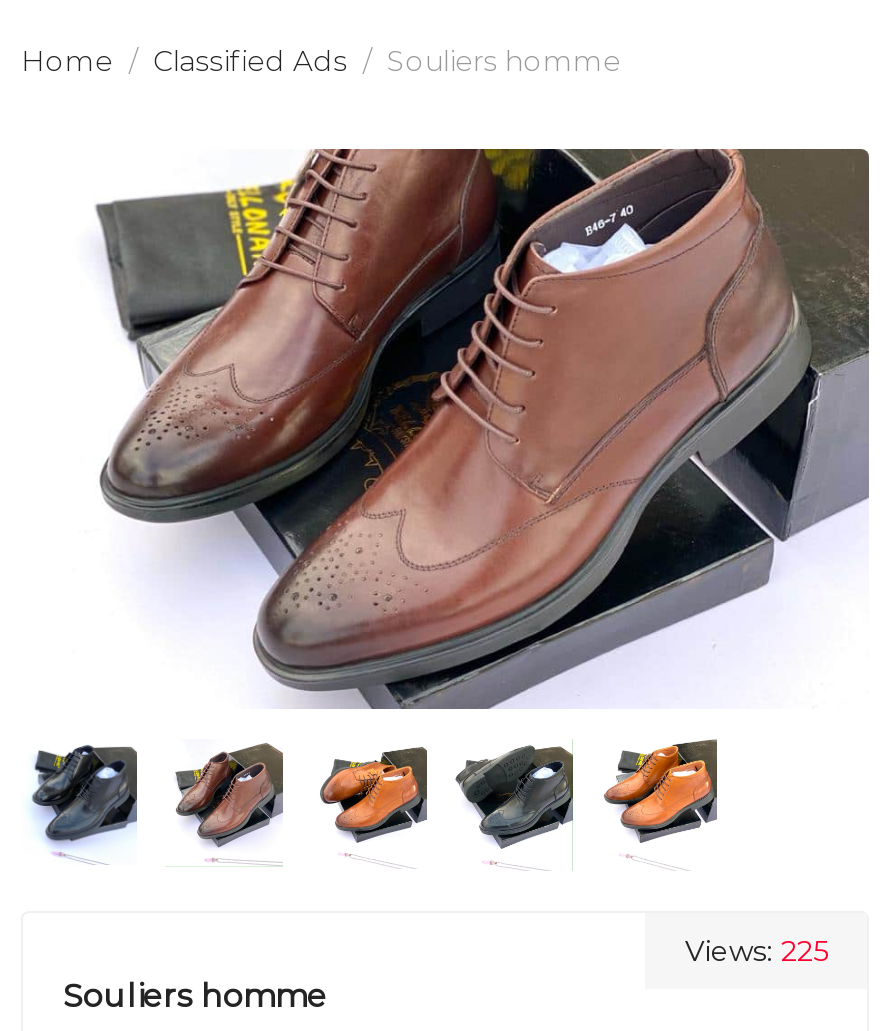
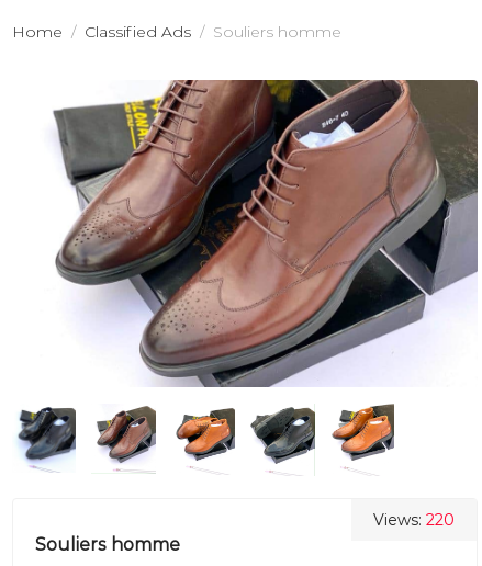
[685,932,827,968] Views: 225 -> [373,510,455,529] Views: 220

